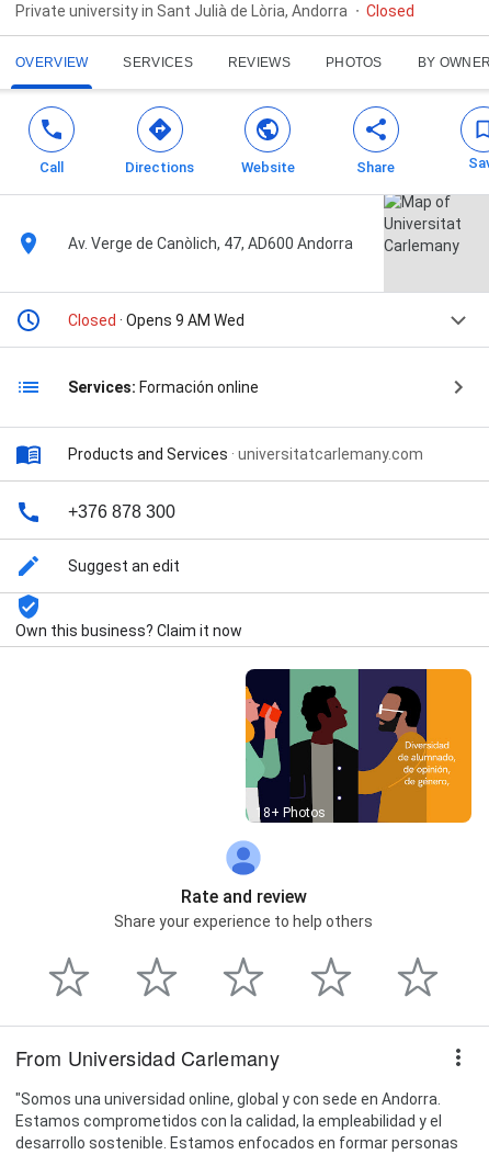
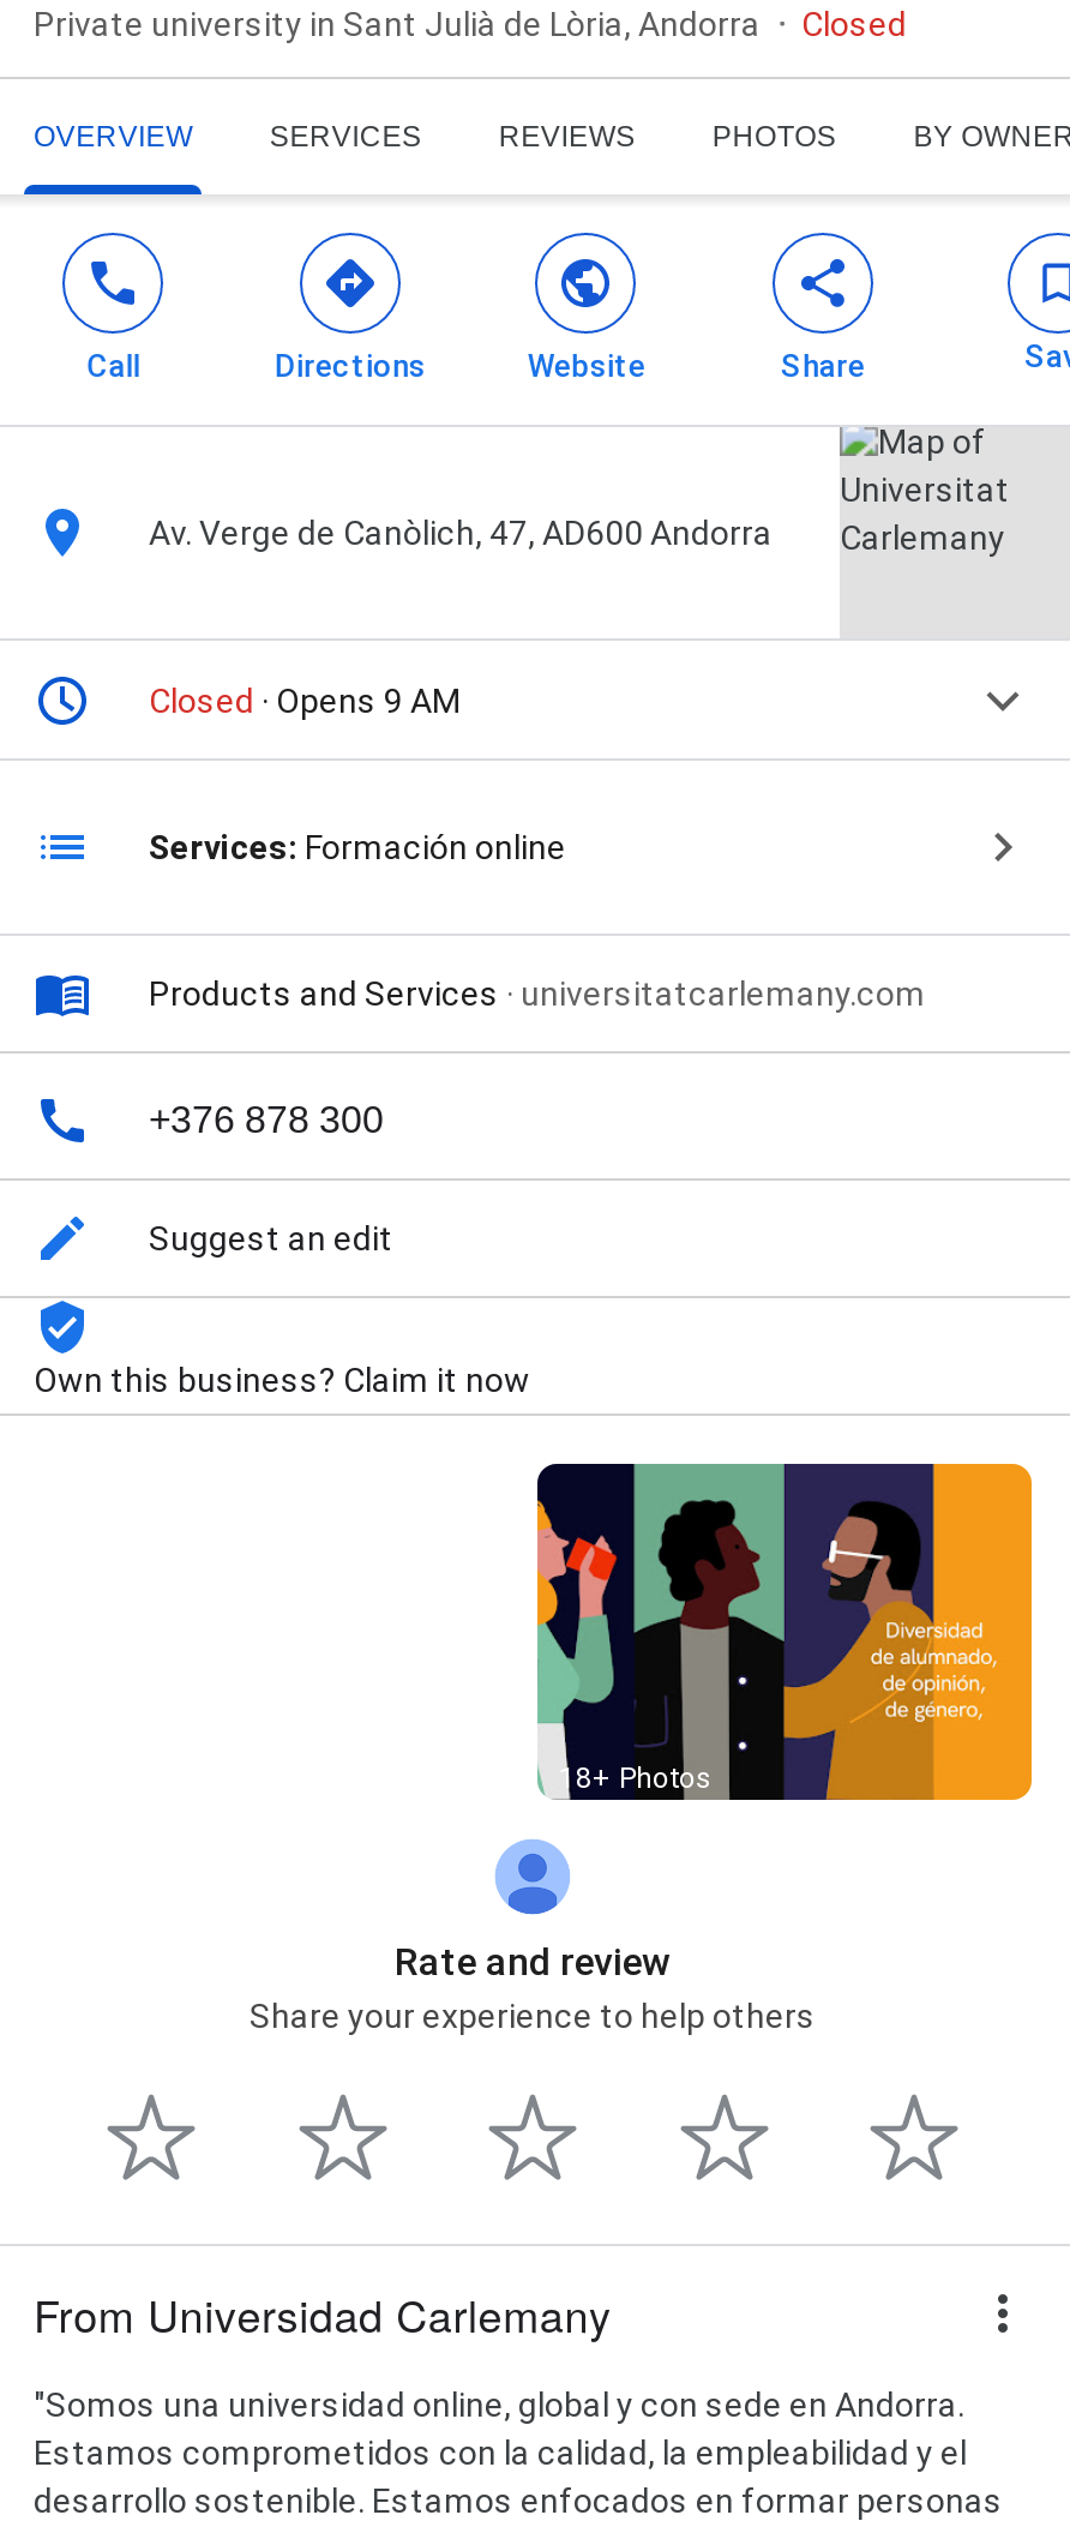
[68,312,244,329] Closed · Opens 9 AM Wed -> [149,682,461,720] Closed · Opens 9 AM

